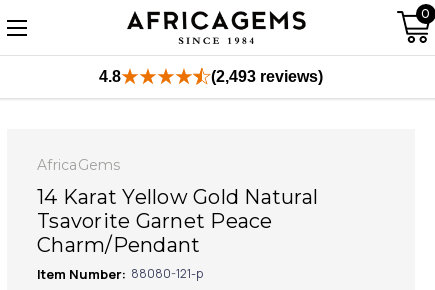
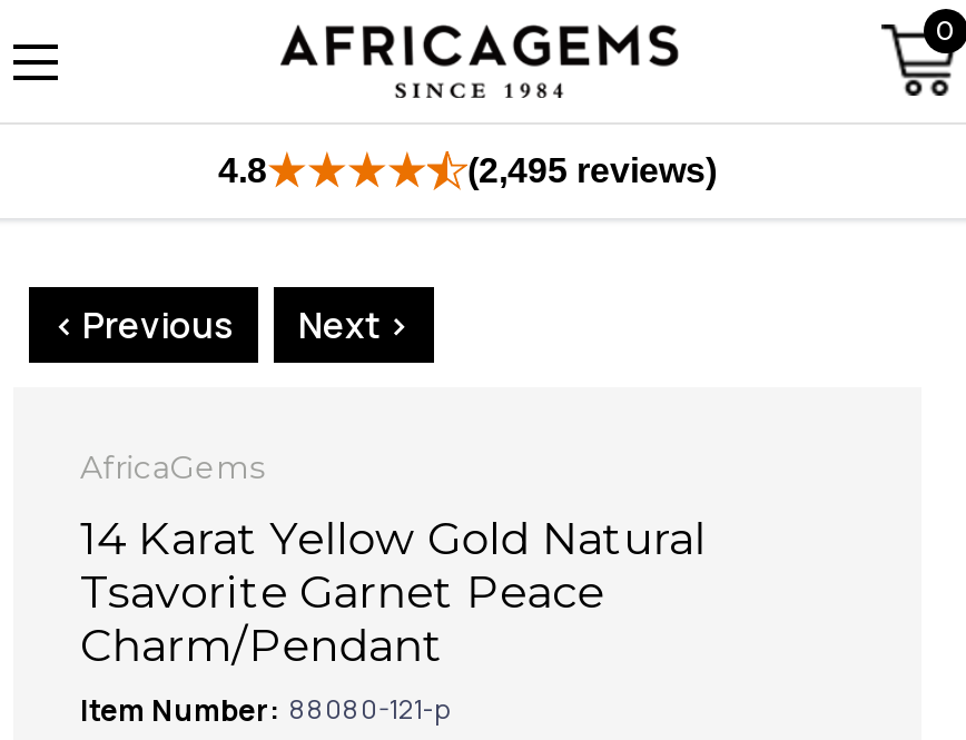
[211,68,323,85] (2,493 reviews) -> [53,151,717,349] (2,495 reviews) | < Previous | Next >

